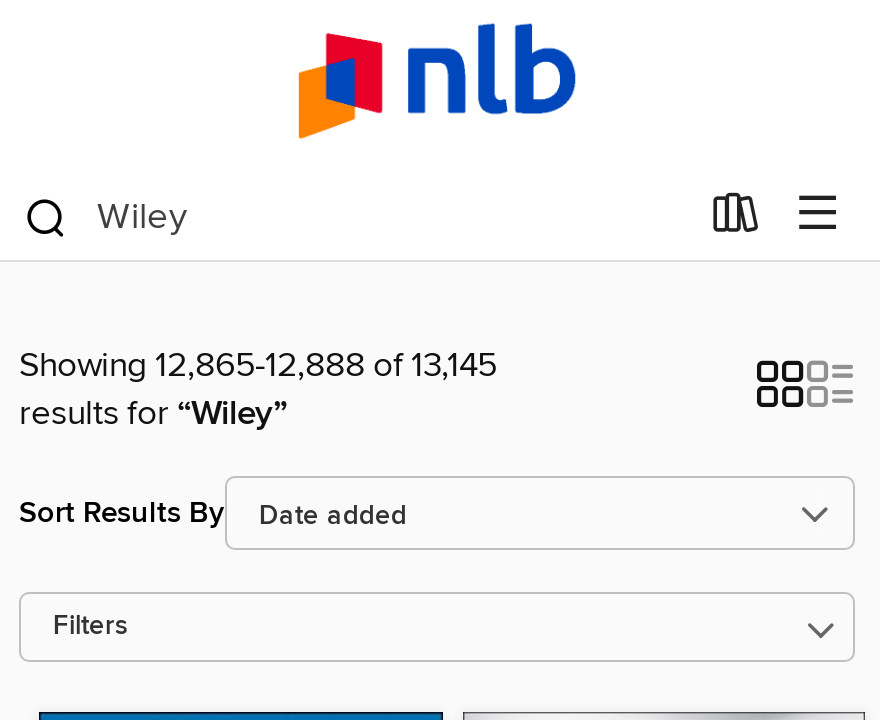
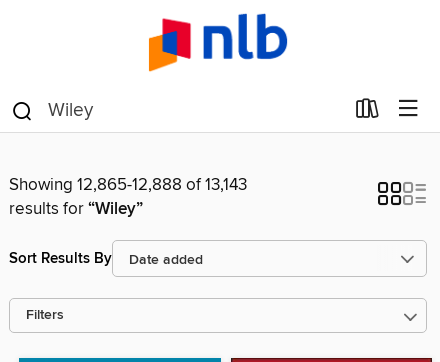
[19,344,497,388] Showing 12,865-12,888 of 13,145 -> [9,174,247,196] Showing 12,865-12,888 of 13,143

